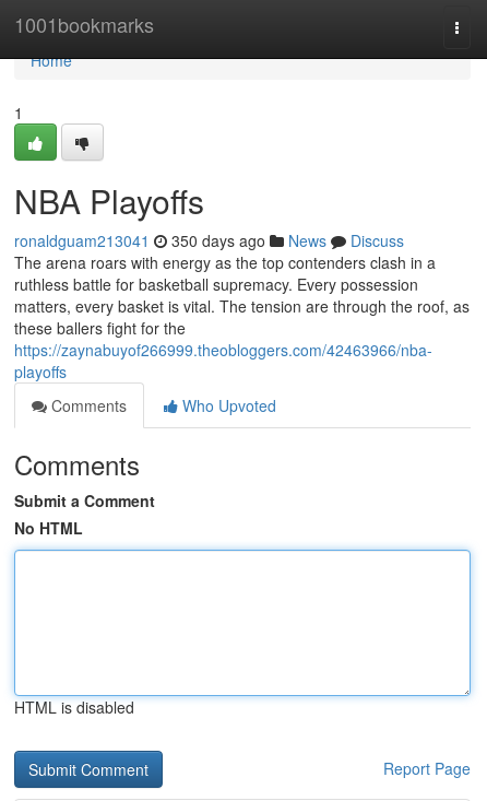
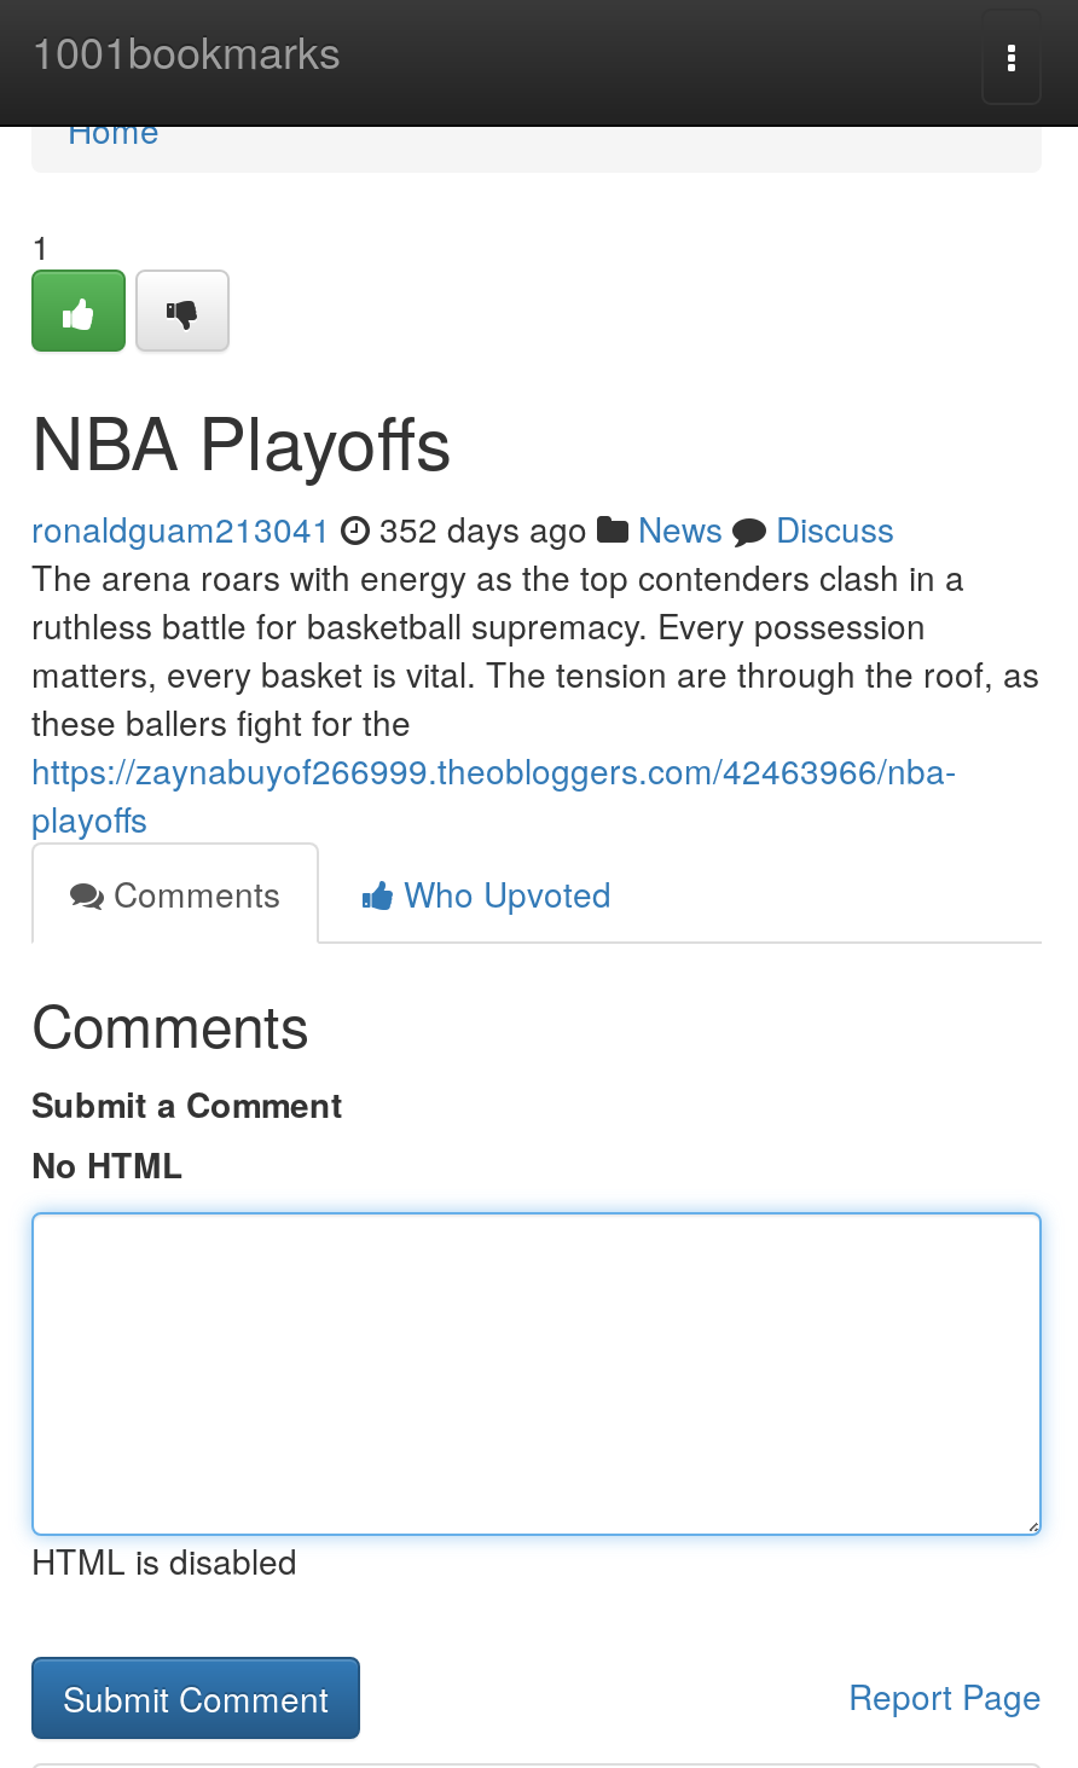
[14,229,404,251] ronaldguam213041 350 days ago News Discuss -> [31,504,894,552] ronaldguam213041 352 days ago News Discuss

